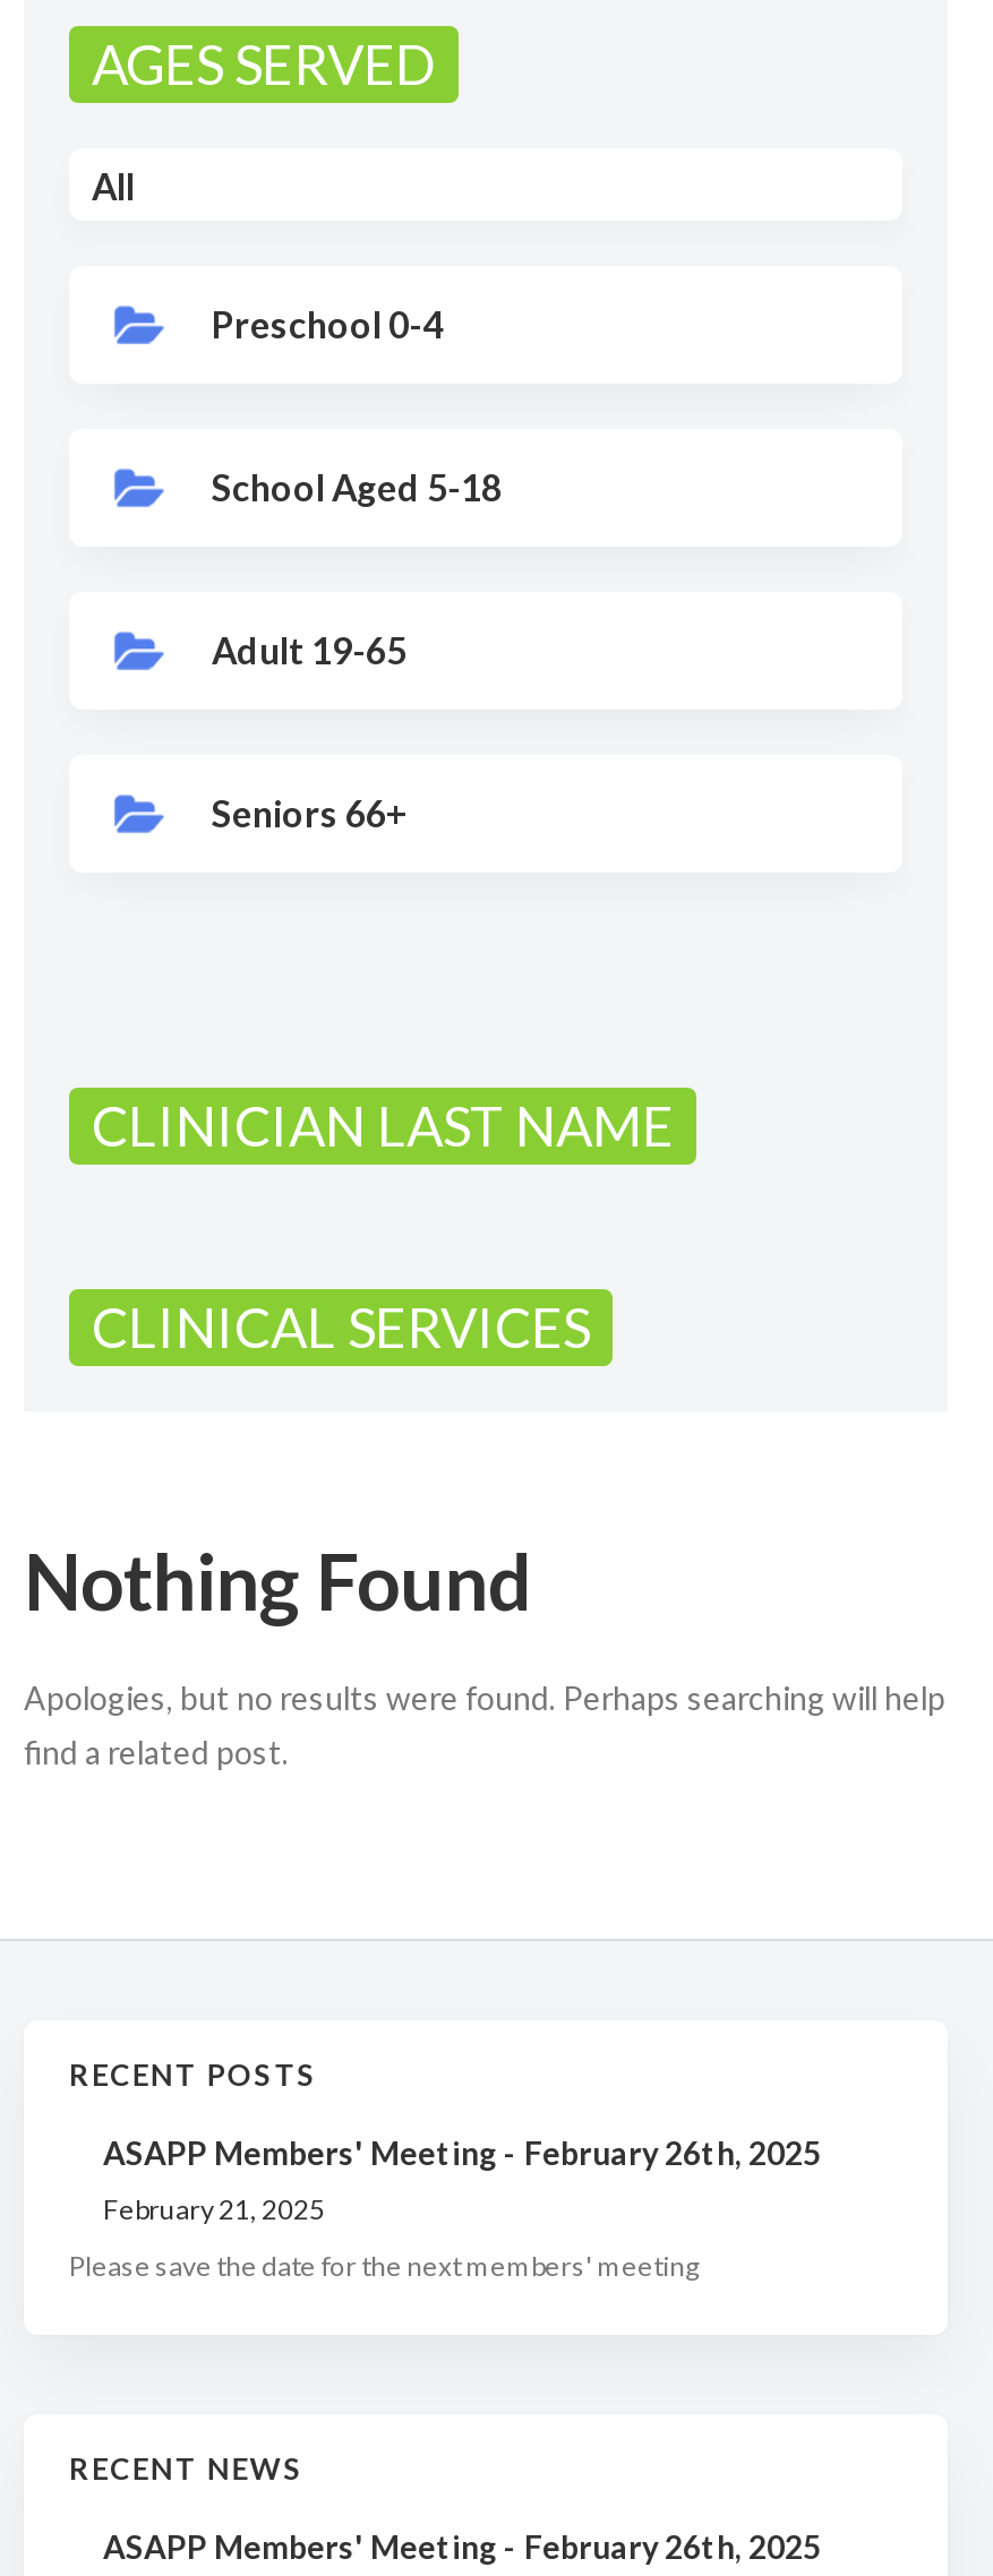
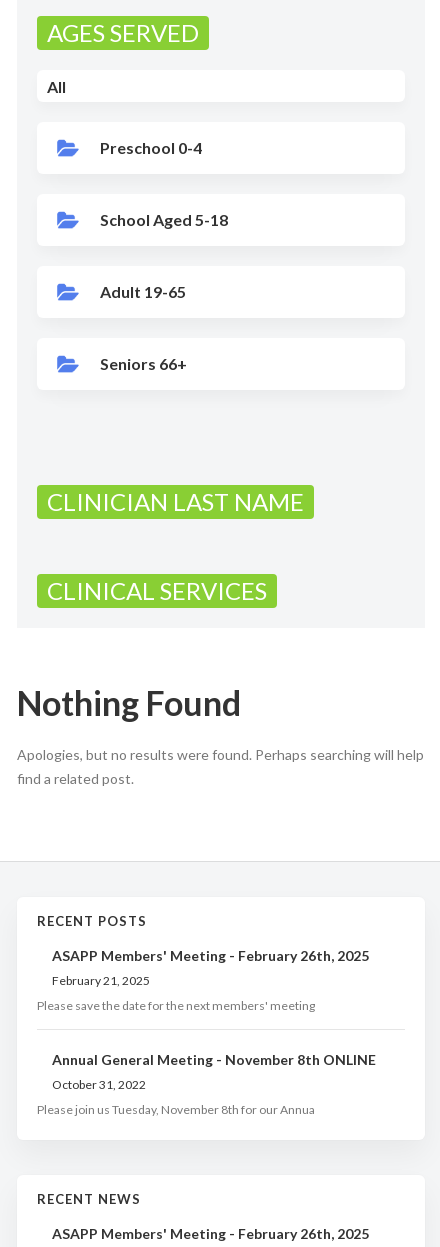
none -> [37,1051,376,1117] Annual General Meeting - November 8th ONLINE | October 31, 2022 | Please join us Tuesday, November 8th for our Annua

